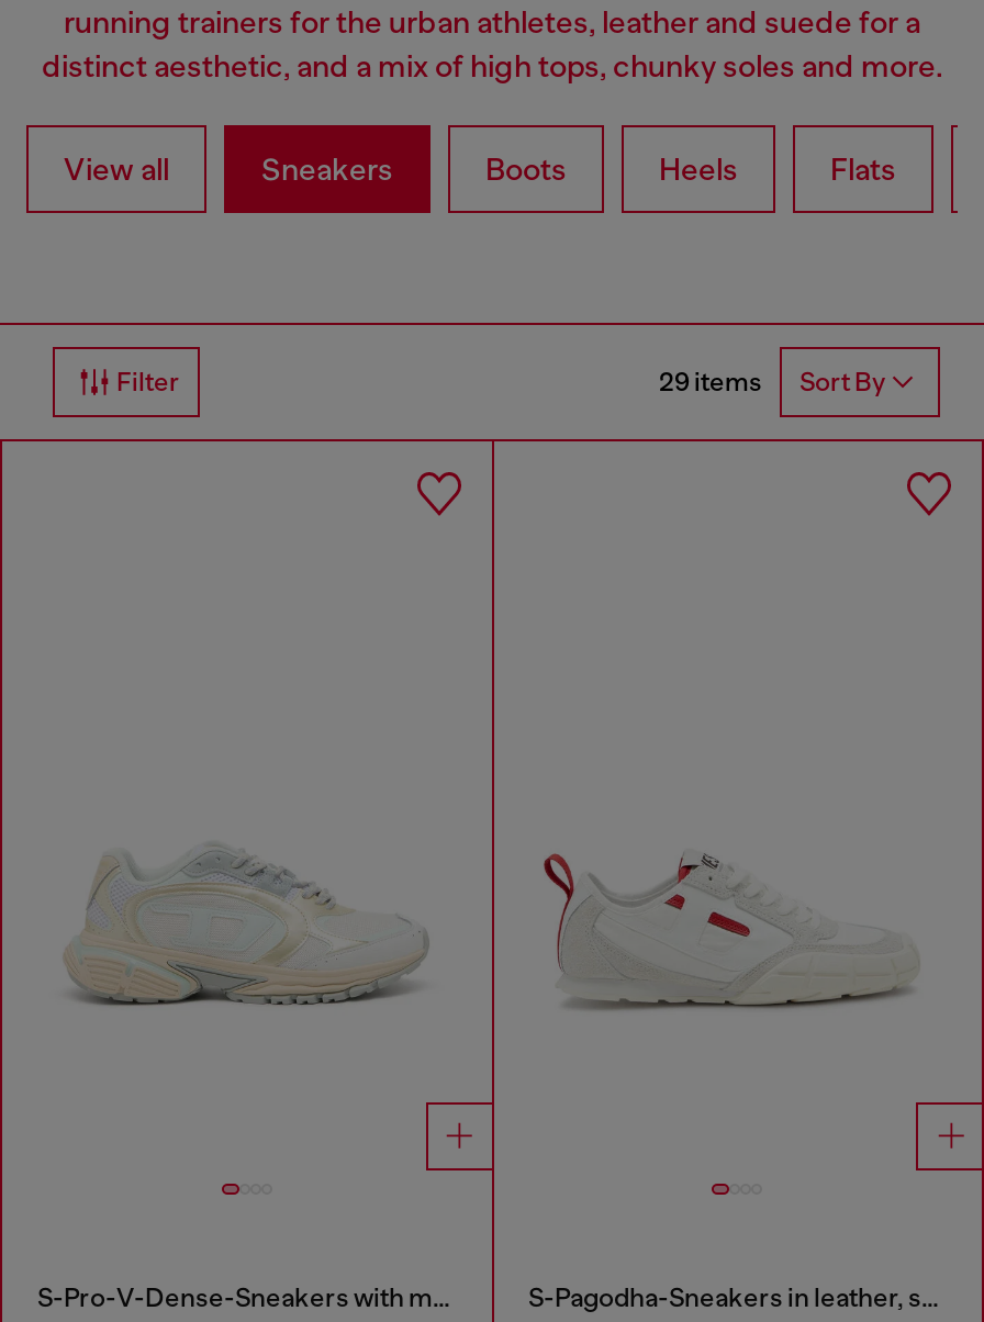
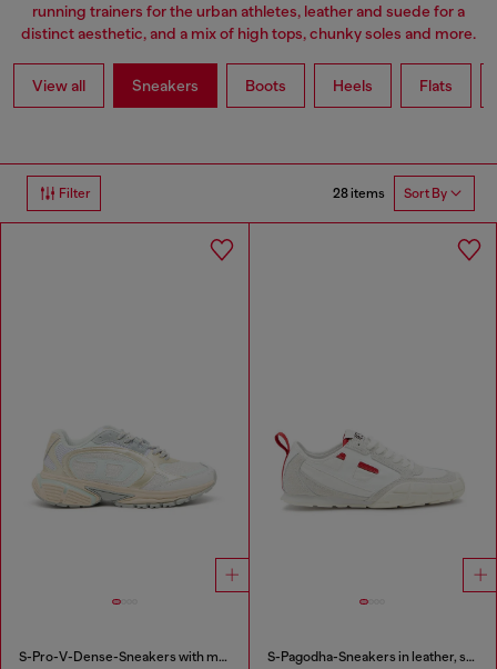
[659,367,885,398] 29 items Sort By -> [333,185,447,202] 28 items Sort By

